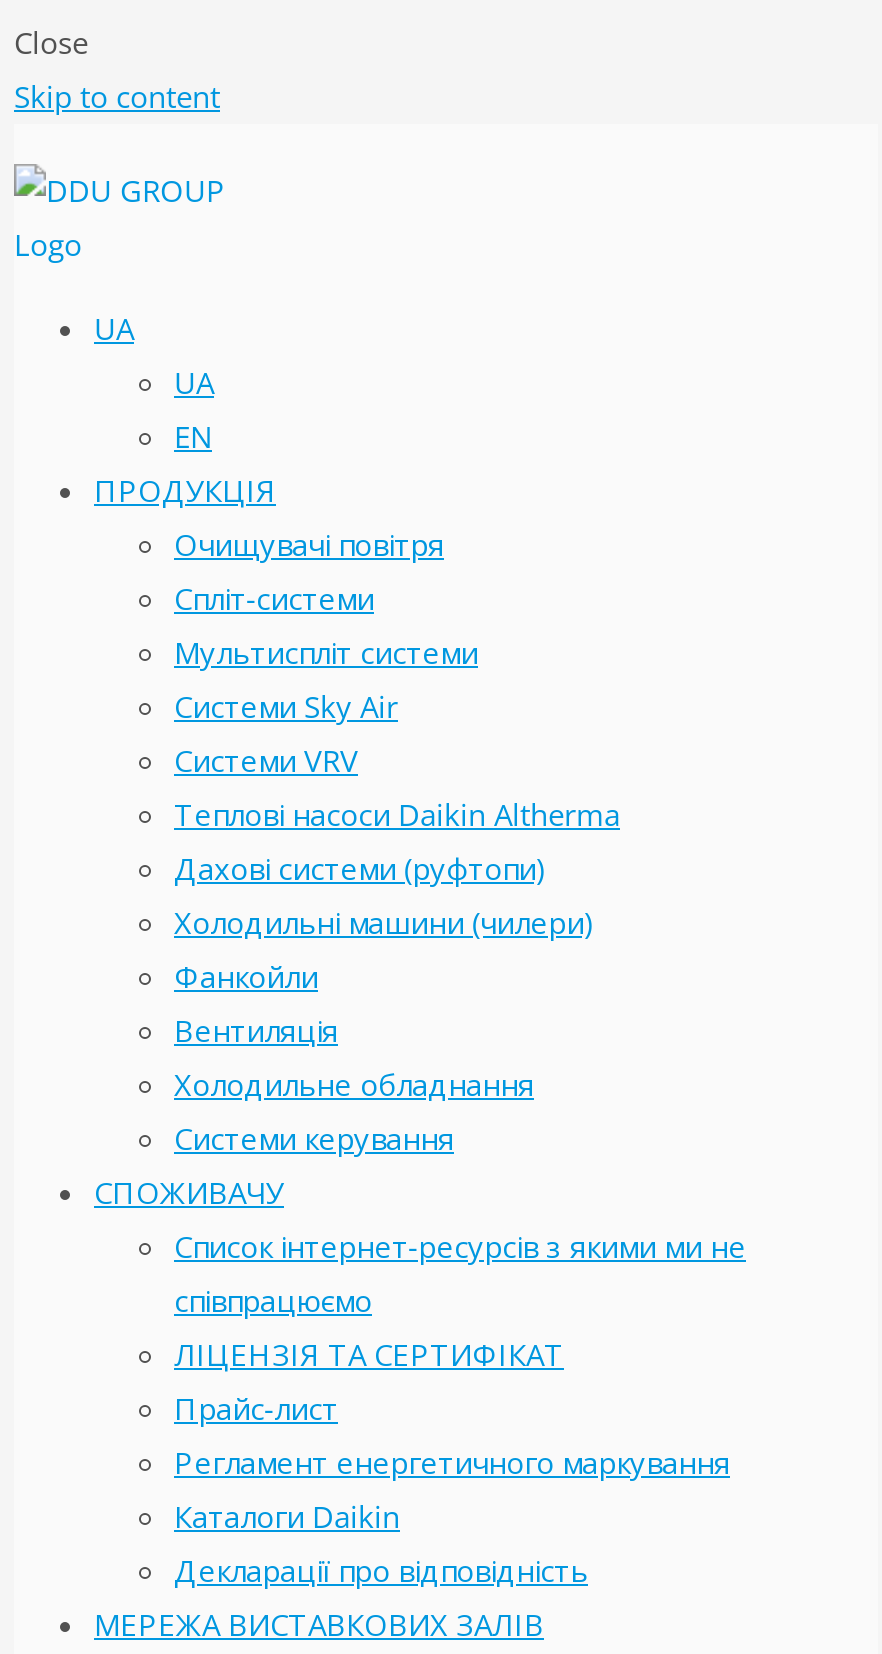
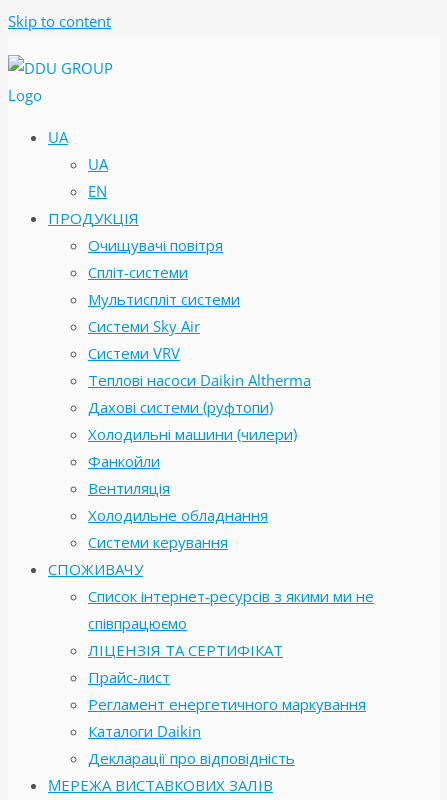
[14,22,88,62] Close -> none

